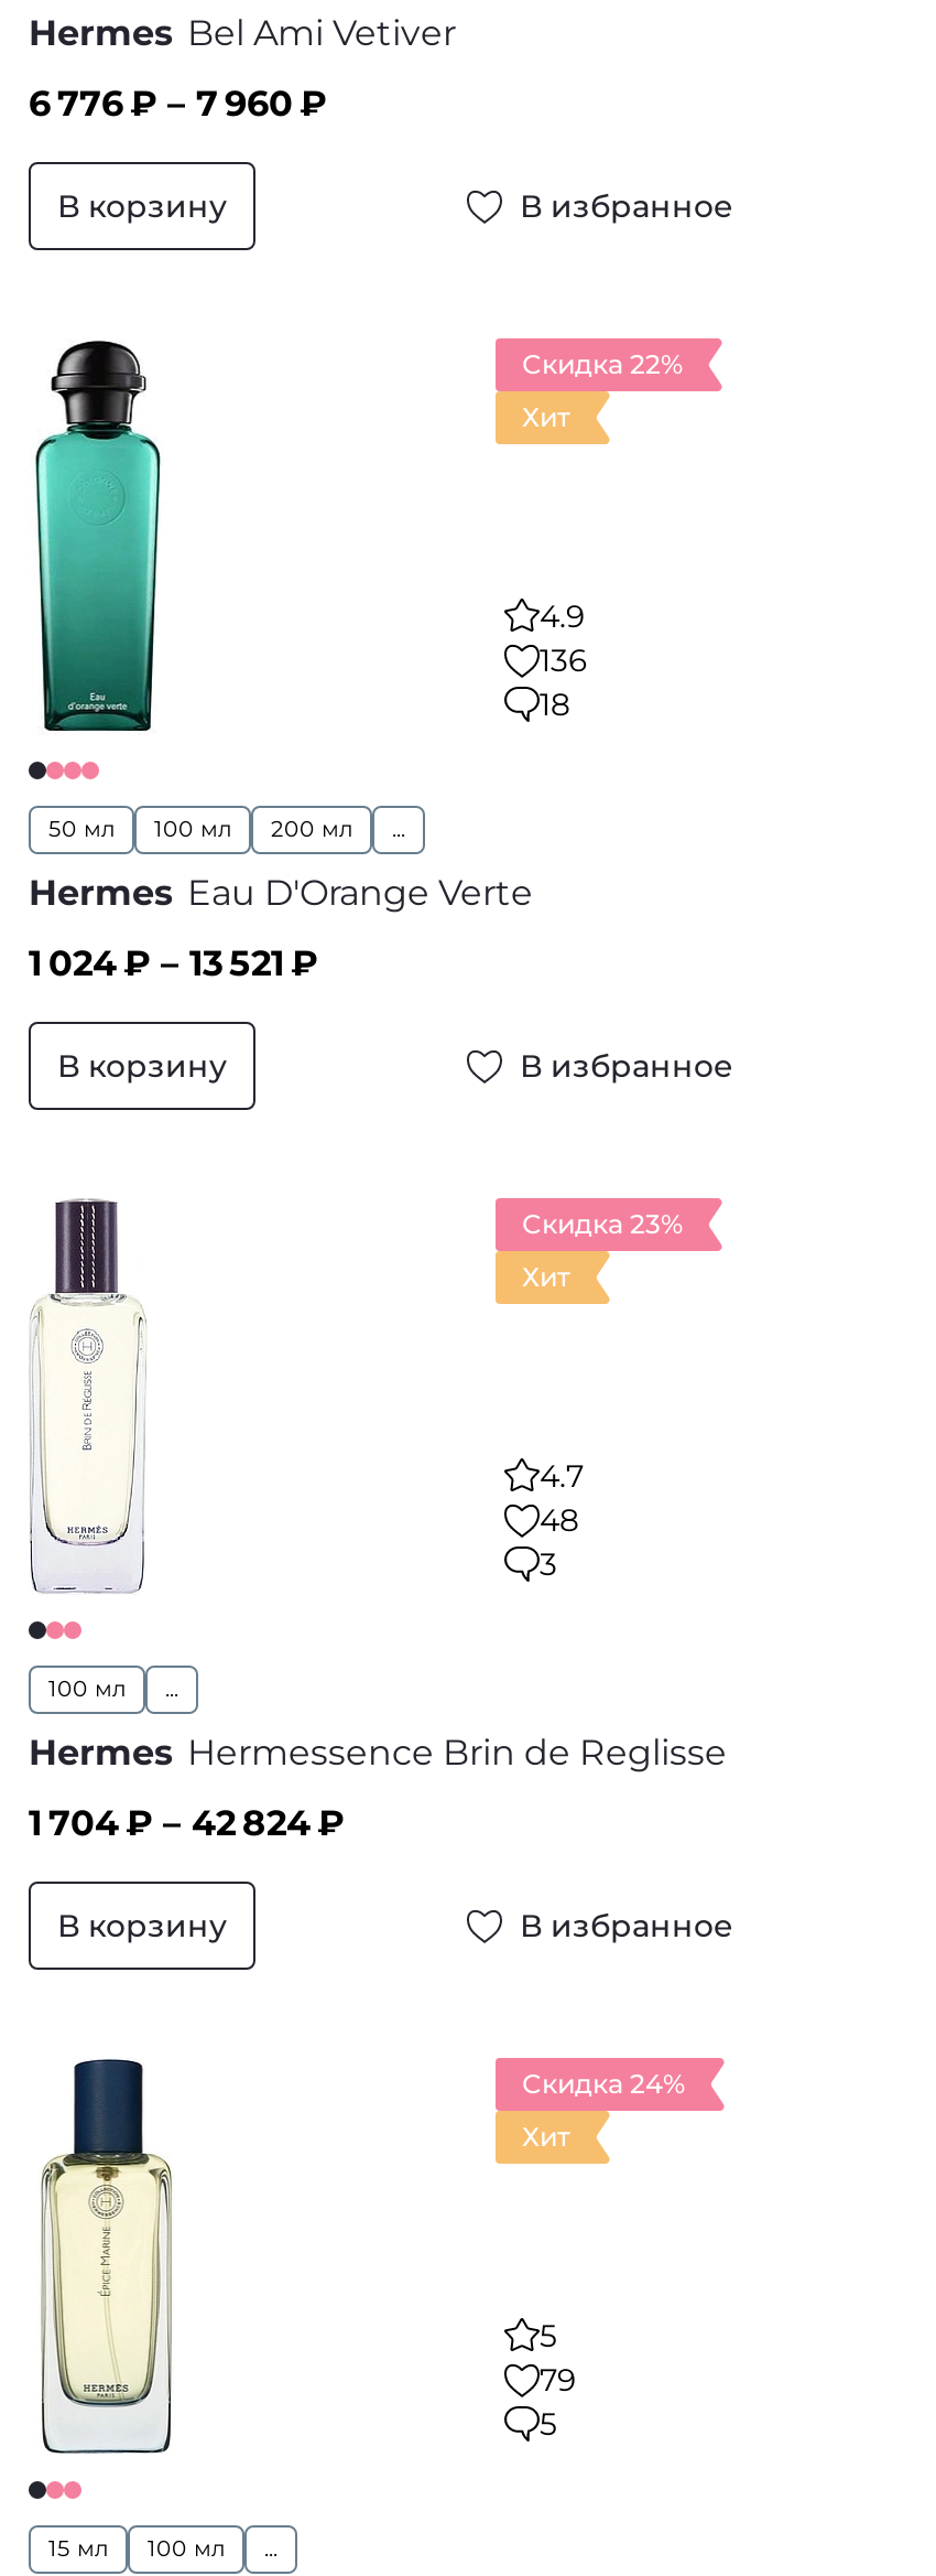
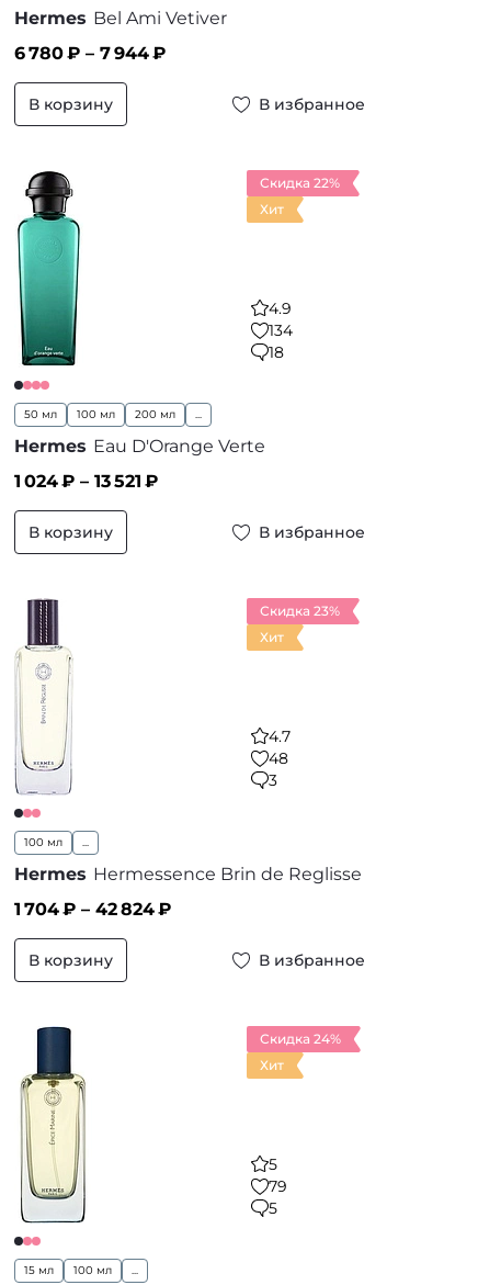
[29,83,326,125] 6 776 ₽ – 7 960 ₽ -> [14,43,166,64] 6 780 ₽ – 7 944 ₽
[540,640,588,680] 136 -> [269,320,293,340] 134

